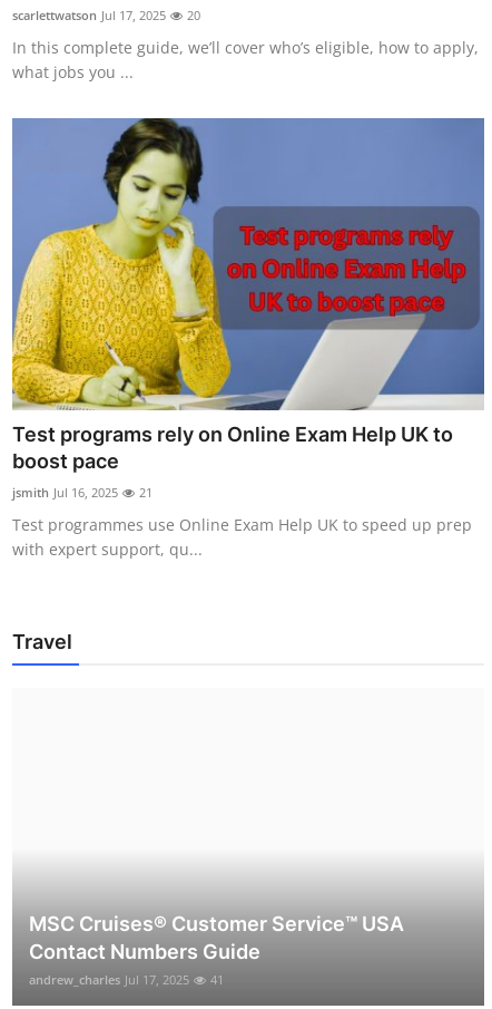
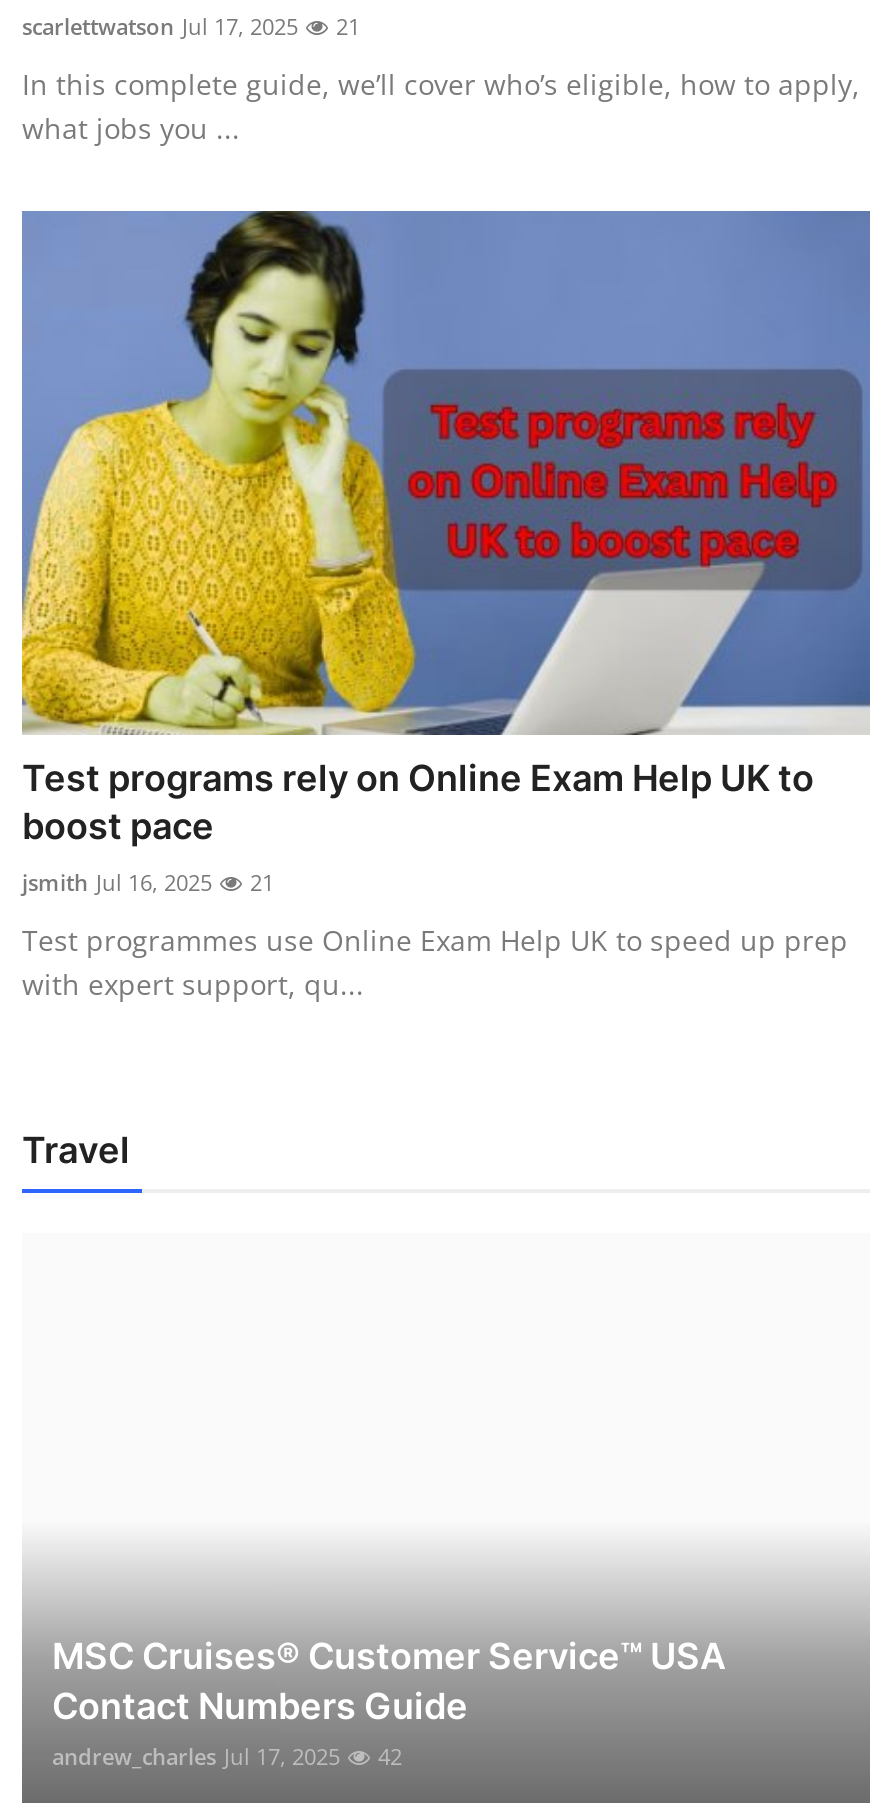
[12,6,200,23] scarlettwatson Jul 17, 2025 20 -> [22,11,360,41] scarlettwatson Jul 17, 2025 21
[29,971,224,988] andrew_charles Jul 17, 2025 41 -> [52,1742,402,1772] andrew_charles Jul 17, 2025 42

